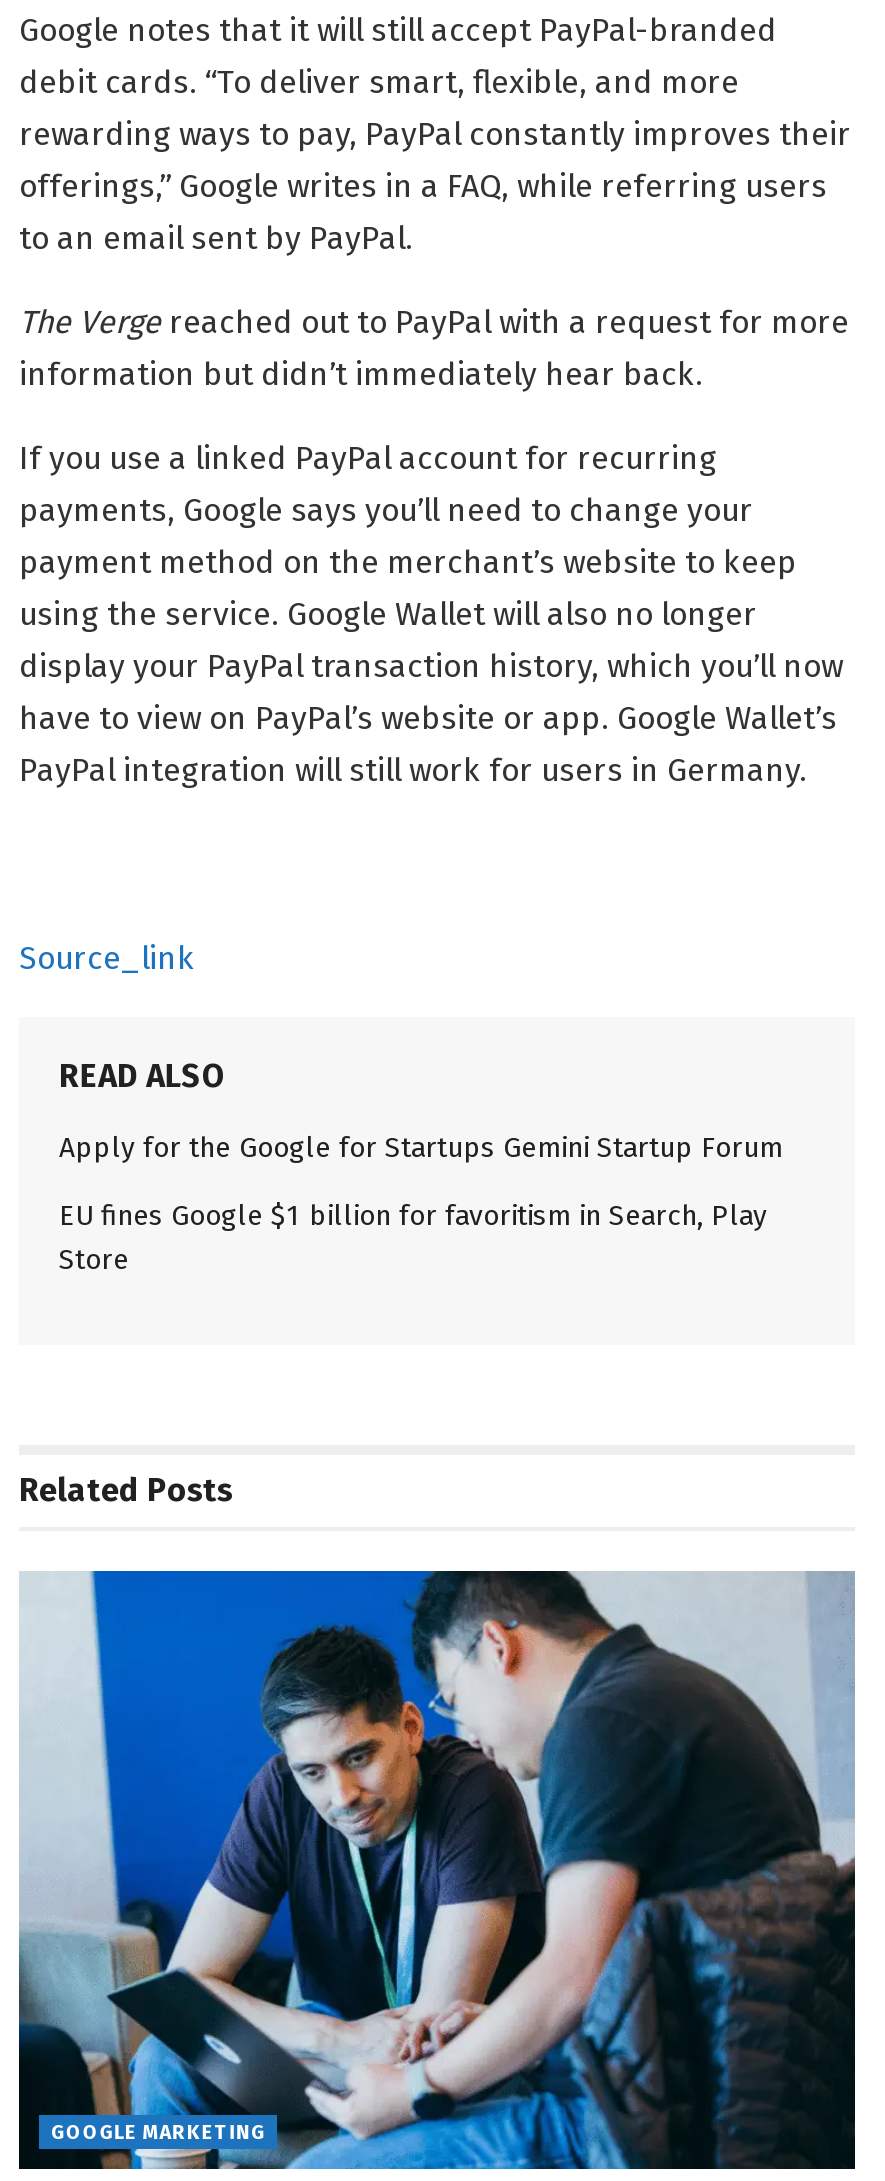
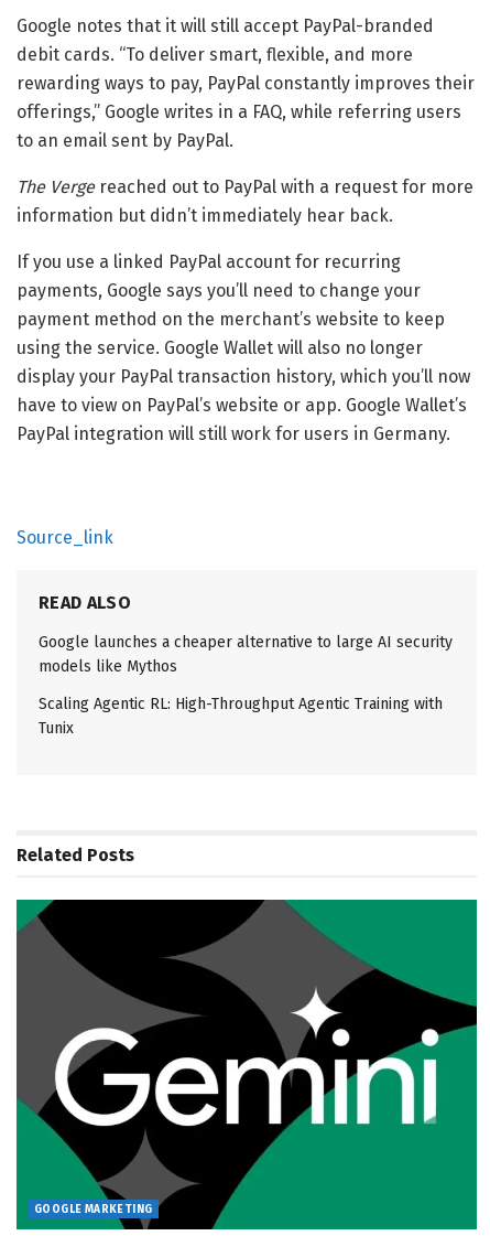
[59,1131,783,1165] Apply for the Google for Startups Gemini Startup Forum -> [39,633,453,676] Google launches a cheaper alternative to large AI security | models like Mythos
[59,1199,767,1277] EU fines Google $1 billion for favoritism in Search, Play | Store -> [39,694,443,737] Scaling Agentic RL: High-Throughput Agentic Training with | Tunix
[17,1569,857,2171] [image] -> [15,899,478,1230] [image]

